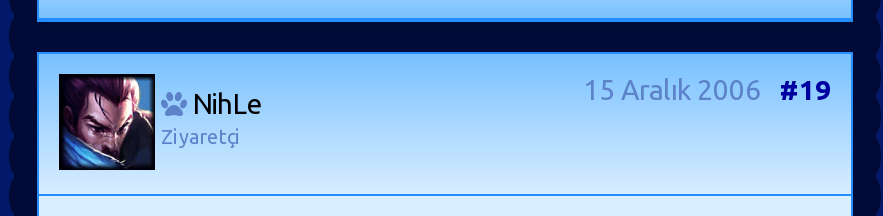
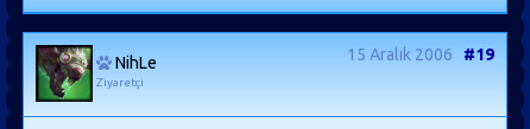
[61,73,153,171] [image] -> [37,46,92,103] [image]

